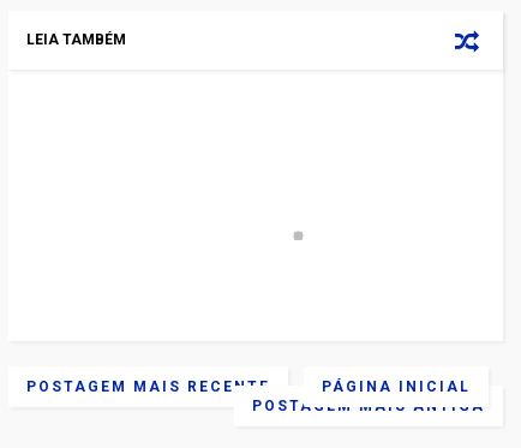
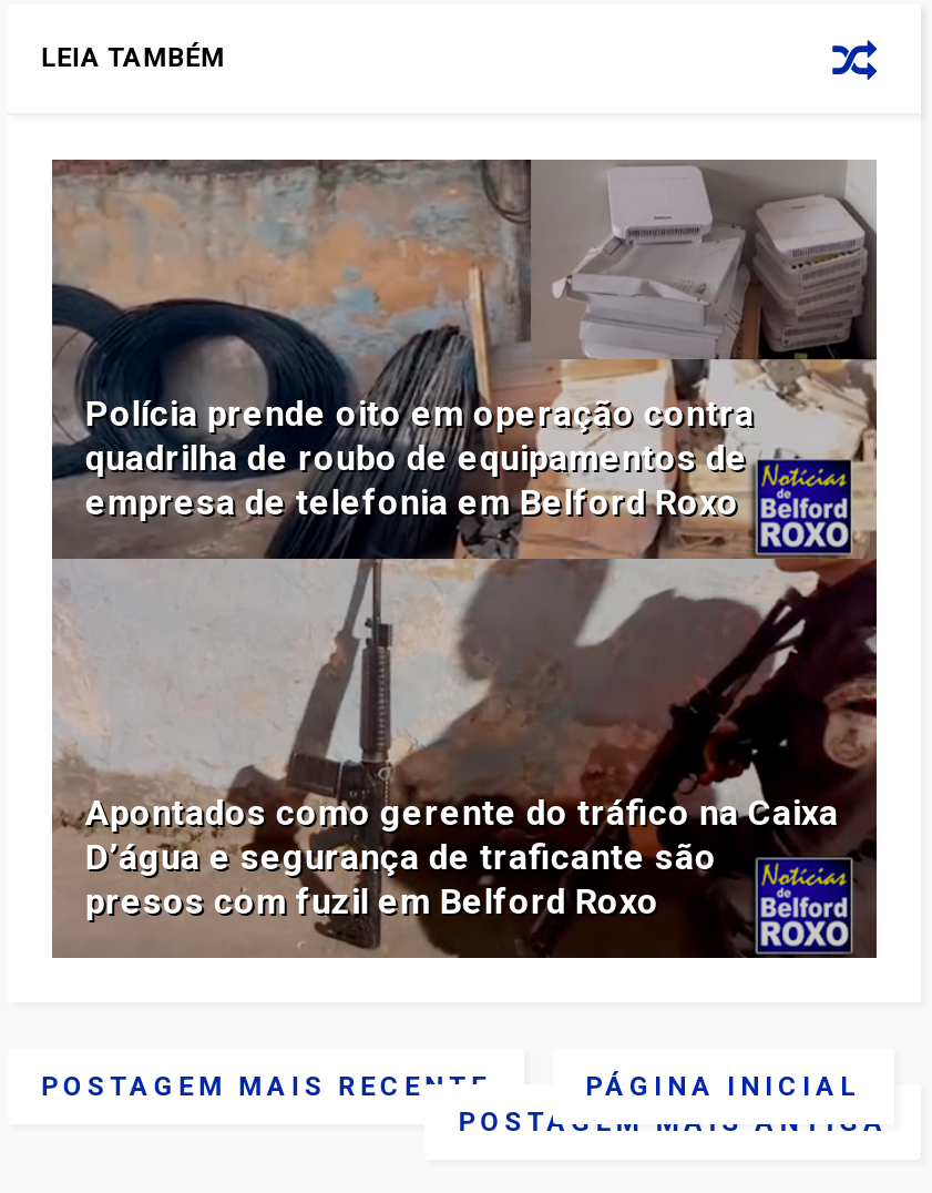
none -> [50,157,879,960] [image] | Polícia prende oito em operação contra | quadrilha de roubo de equipamentos de | empresa de telefonia em Belford Roxo
none -> [85,791,839,922] Apontados como gerente do tráfico na Caixa | D’água e segurança de traficante são | presos com fuzil em Belford Roxo

